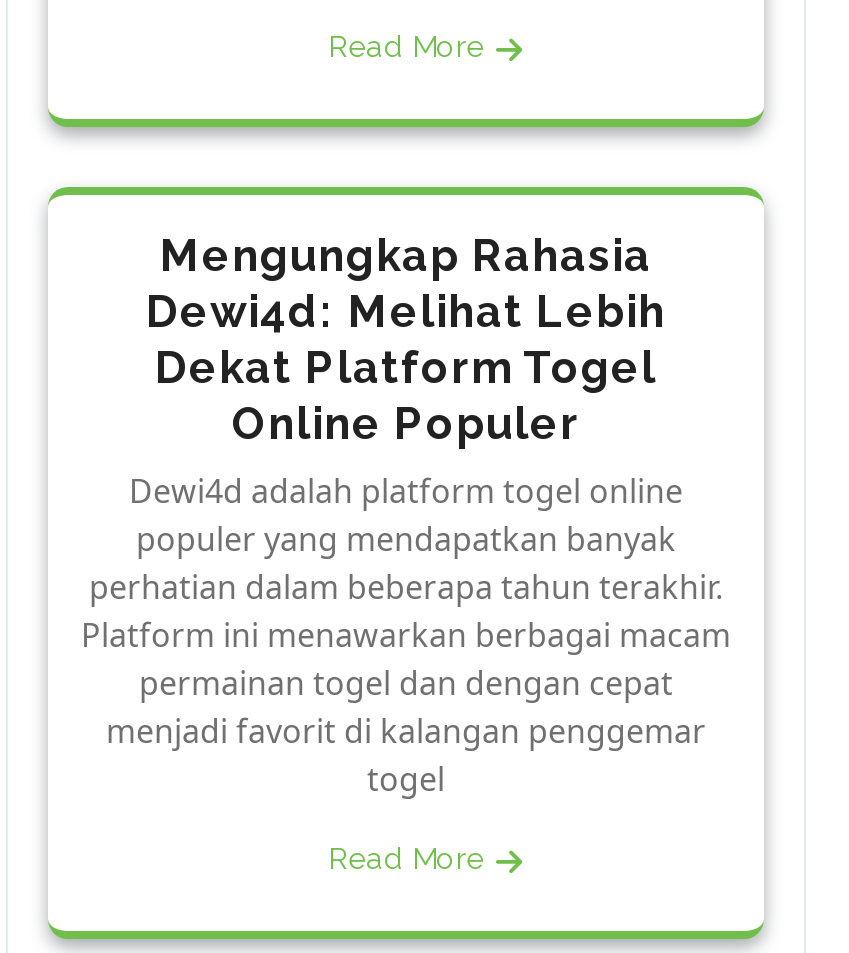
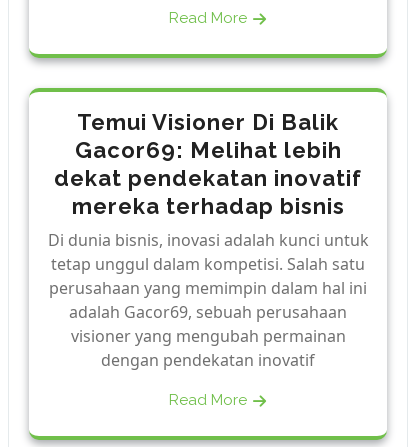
[81,229,731,801] Mengungkap Rahasia | Dewi4d: Melihat Lebih | Dekat Platform Togel | Online Populer | Dewi4d adalah platform togel online | populer yang mendapatkan banyak | perhatian dalam beberapa tahun terakhir. | Platform ini menawarkan berbagai macam | permainan togel dan dengan cepat | menjadi favorit di kalangan penggemar | togel -> [47,109,368,371] Temui Visioner Di Balik | Gacor69: Melihat lebih | dekat pendekatan inovatif | mereka terhadap bisnis | Di dunia bisnis, inovasi adalah kunci untuk | tetap unggul dalam kompetisi. Salah satu | perusahaan yang memimpin dalam hal ini | adalah Gacor69, sebuah perusahaan | visioner yang mengubah permainan | dengan pendekatan inovatif

